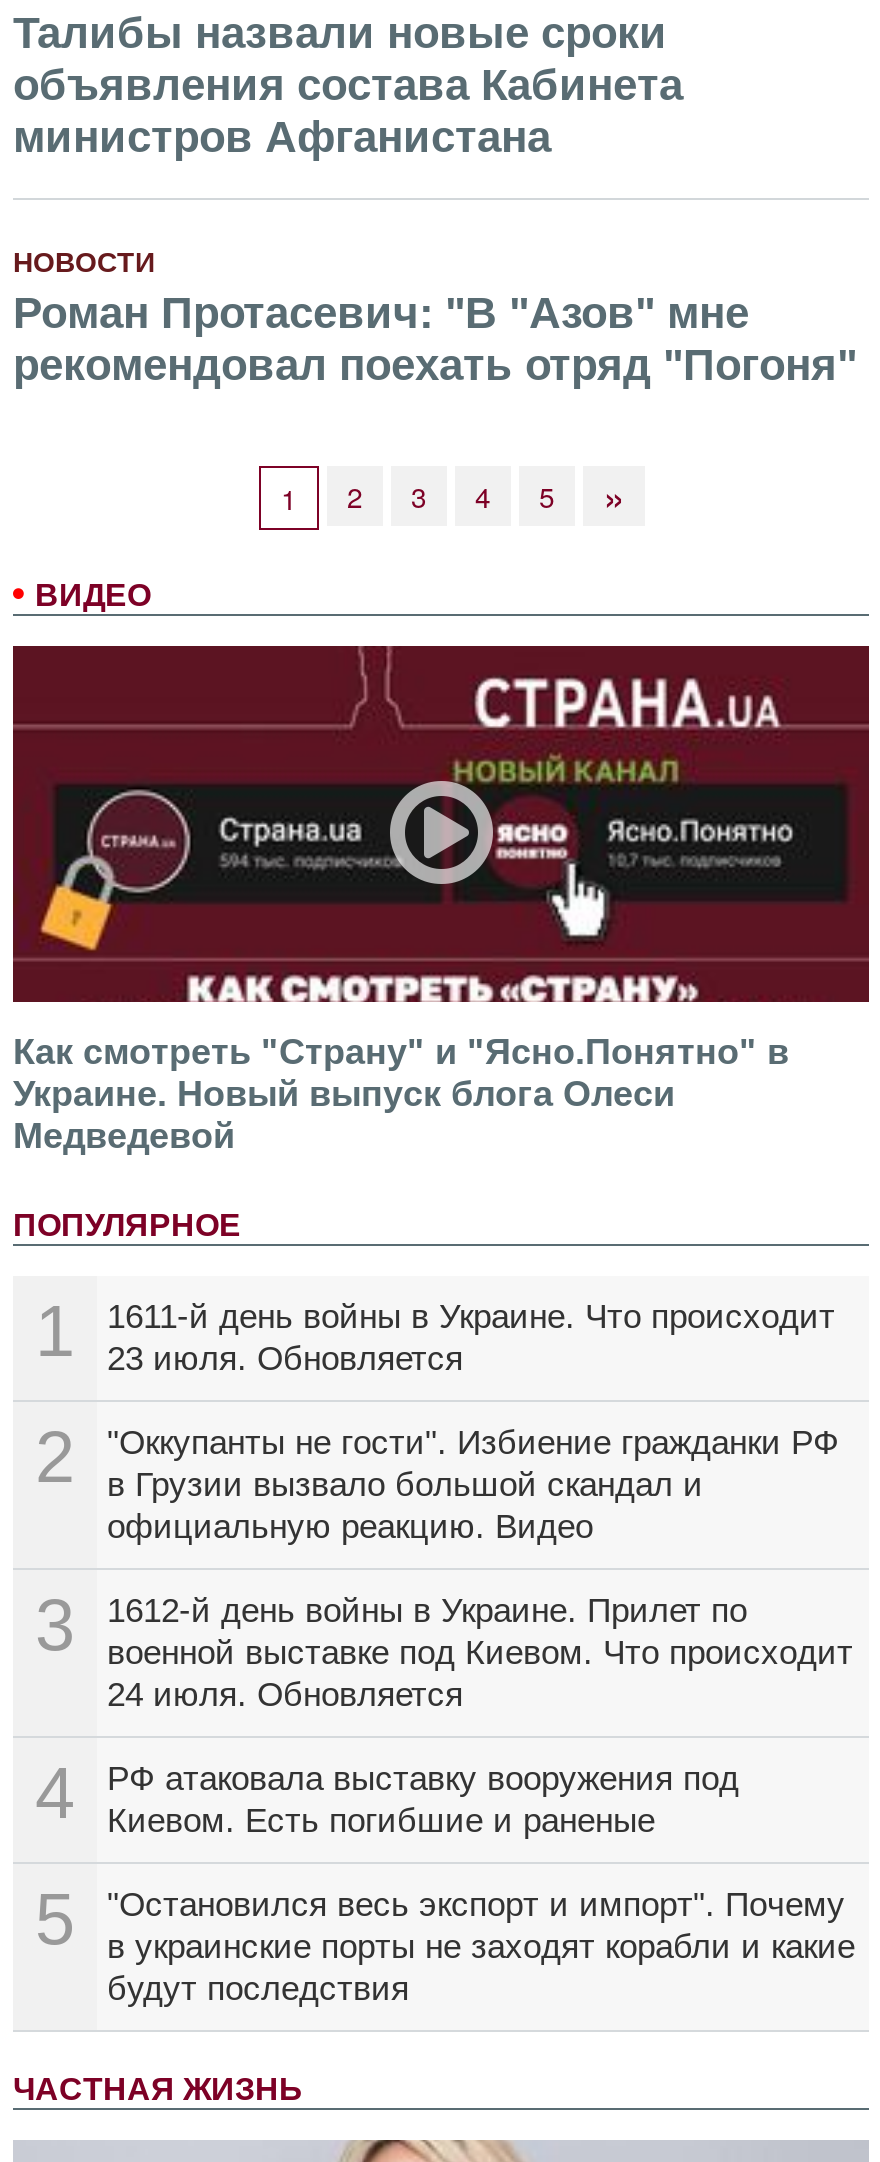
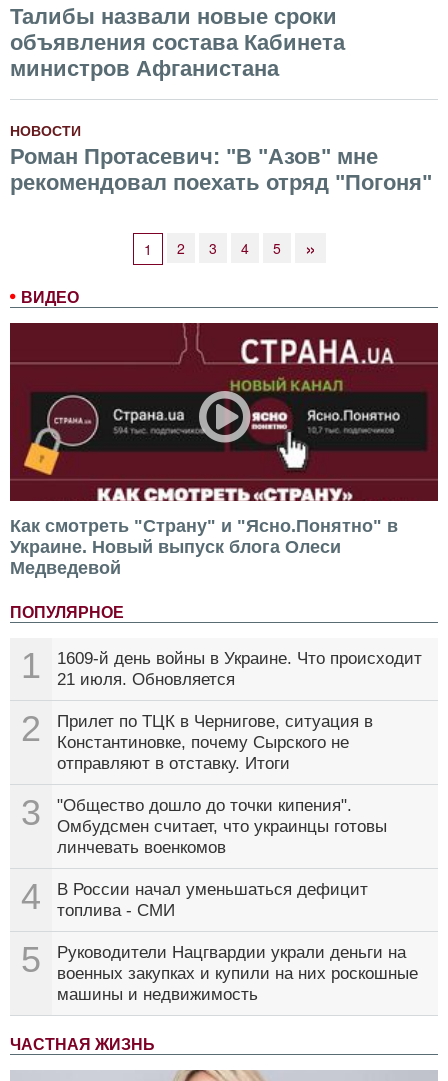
[107,1298,835,1336] 1611-й день войны в Украине. Что происходит -> [57,649,422,668] 1609-й день войны в Украине. Что происходит
[107,1340,463,1378] 23 июля. Обновляется -> [57,670,235,689] 21 июля. Обновляется
[107,1424,839,1546] "Оккупанты не гости". Избиение гражданки РФ | в Грузии вызвало большой скандал и | официальную реакцию. Видео -> [57,712,373,773] Прилет по ТЦК в Чернигове, ситуация в | Константиновке, почему Сырского не | отправляют в отставку. Итоги
[107,1592,853,1714] 1612-й день войны в Украине. Прилет по | военной выставке под Киевом. Что происходит | 24 июля. Обновляется -> [57,796,387,857] "Общество дошло до точки кипения". | Омбудсмен считает, что украинцы готовы | линчевать военкомов
[107,1760,739,1840] РФ атаковала выставку вооружения под | Киевом. Есть погибшие и раненые -> [57,880,368,920] В России начал уменьшаться дефицит | топлива - СМИ
[107,1886,855,2008] "Остановился весь экспорт и импорт". Почему | в украинские порты не заходят корабли и какие | будут последствия -> [57,943,418,1004] Руководители Нацгвардии украли деньги на | военных закупках и купили на них роскошные | машины и недвижимость

